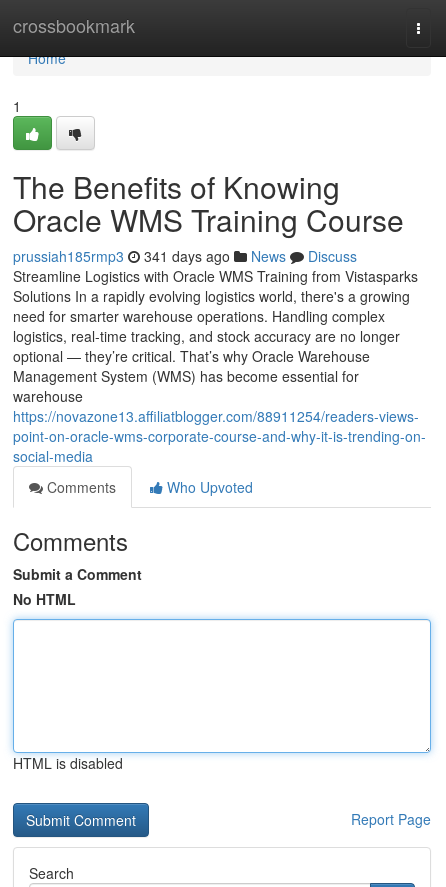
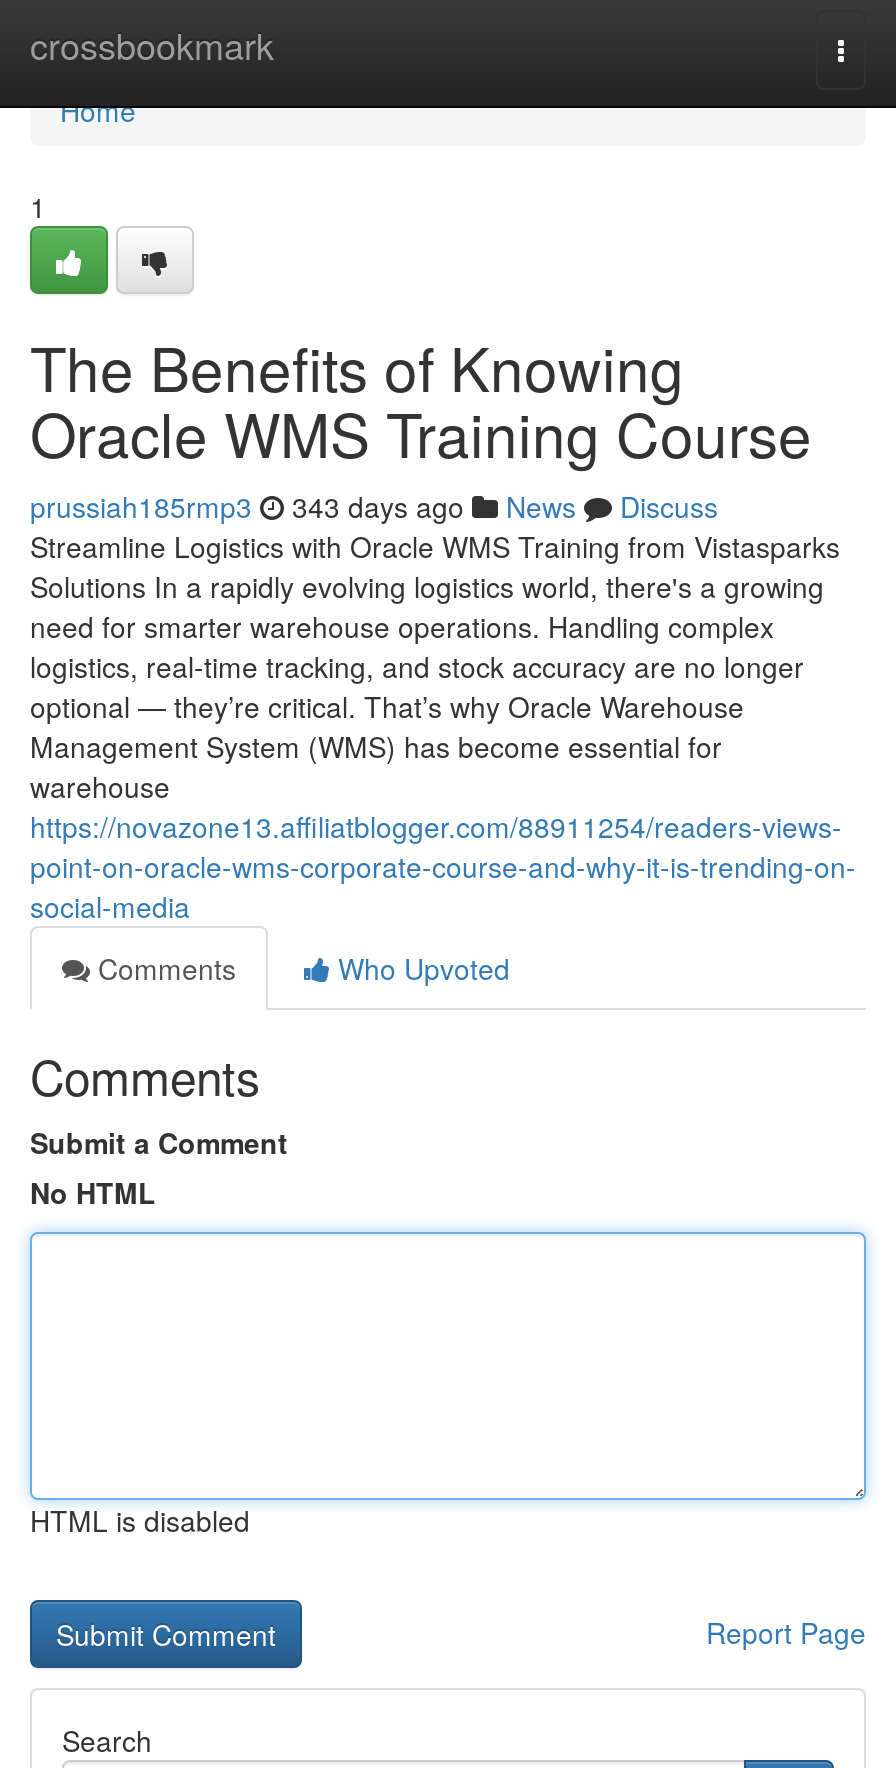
[13,246,357,266] prussiah185rmp3 341 days ago News Discuss -> [30,486,718,526] prussiah185rmp3 343 days ago News Discuss

